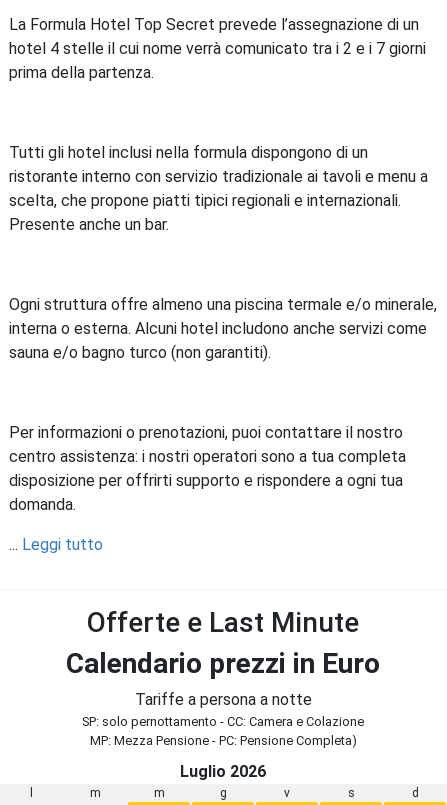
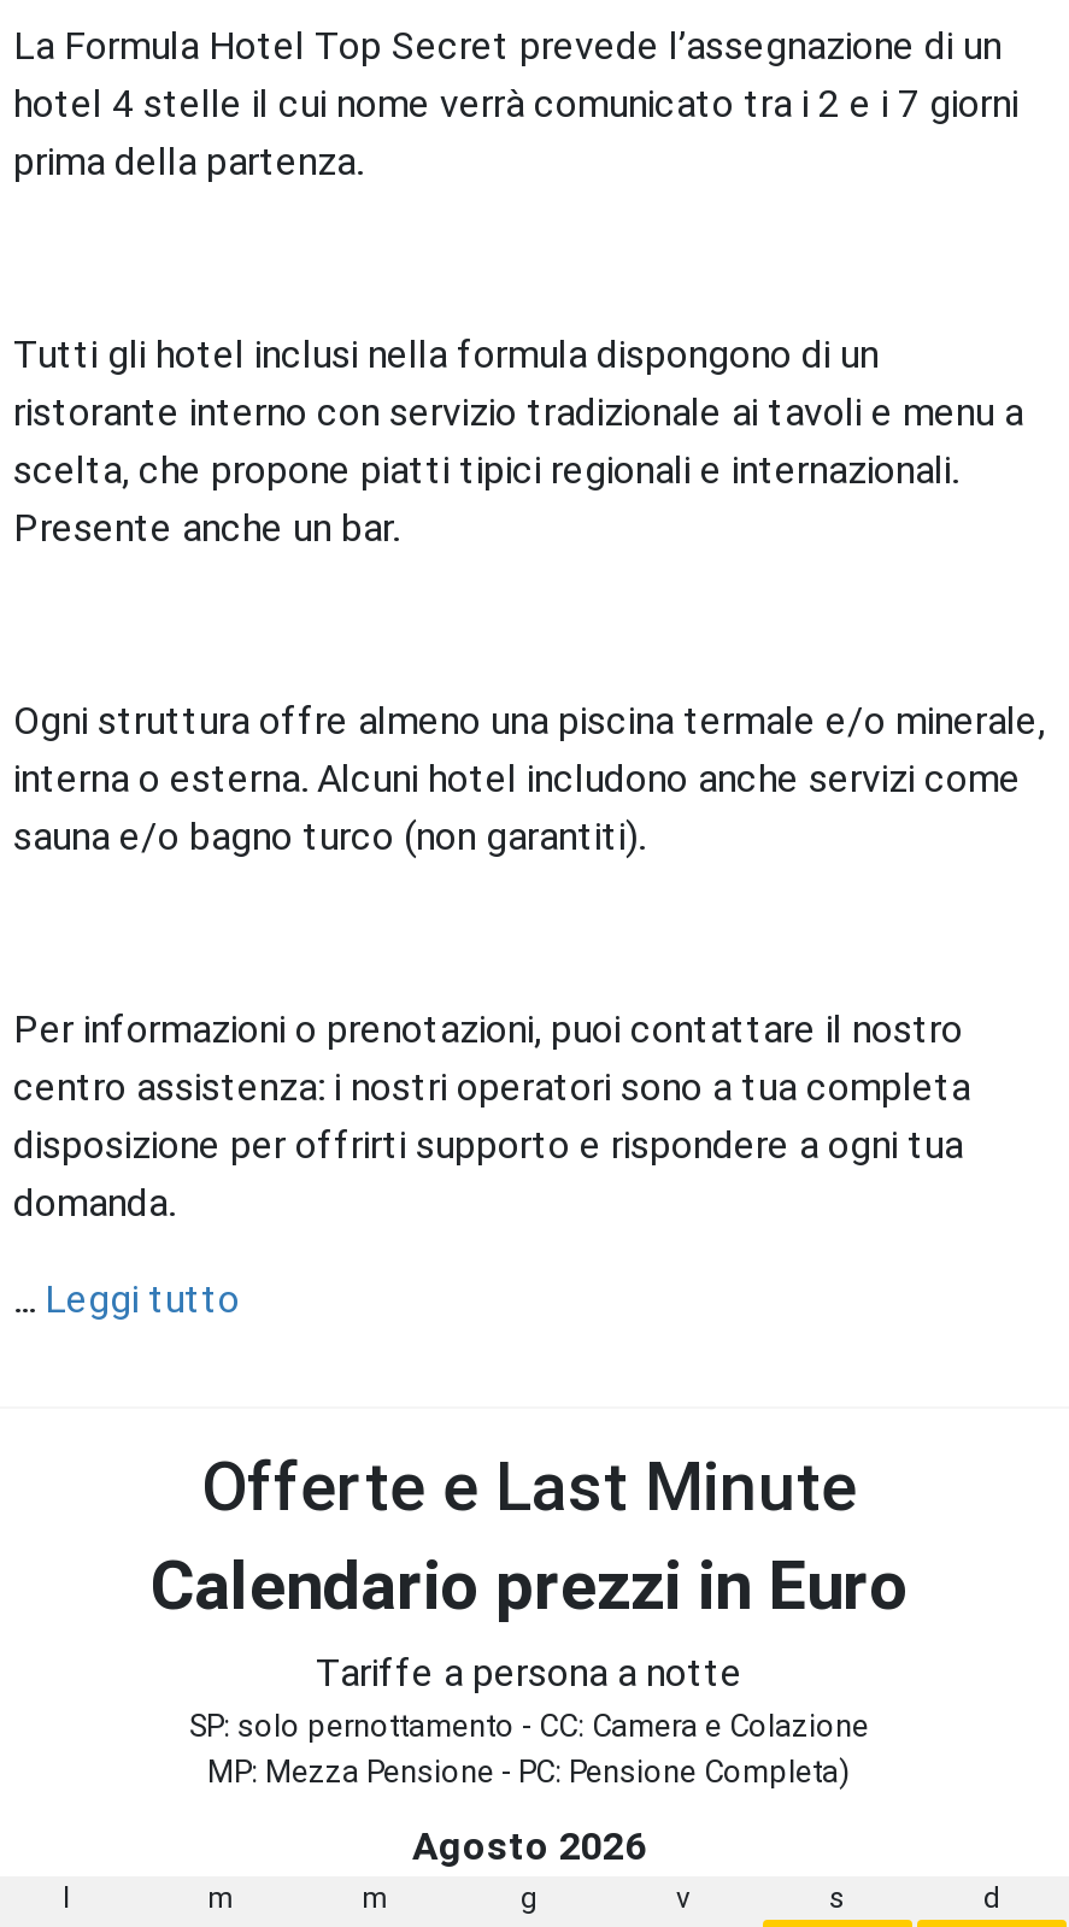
[180,762,266,781] Luglio 2026 -> [412,1824,646,1870] Agosto 2026

